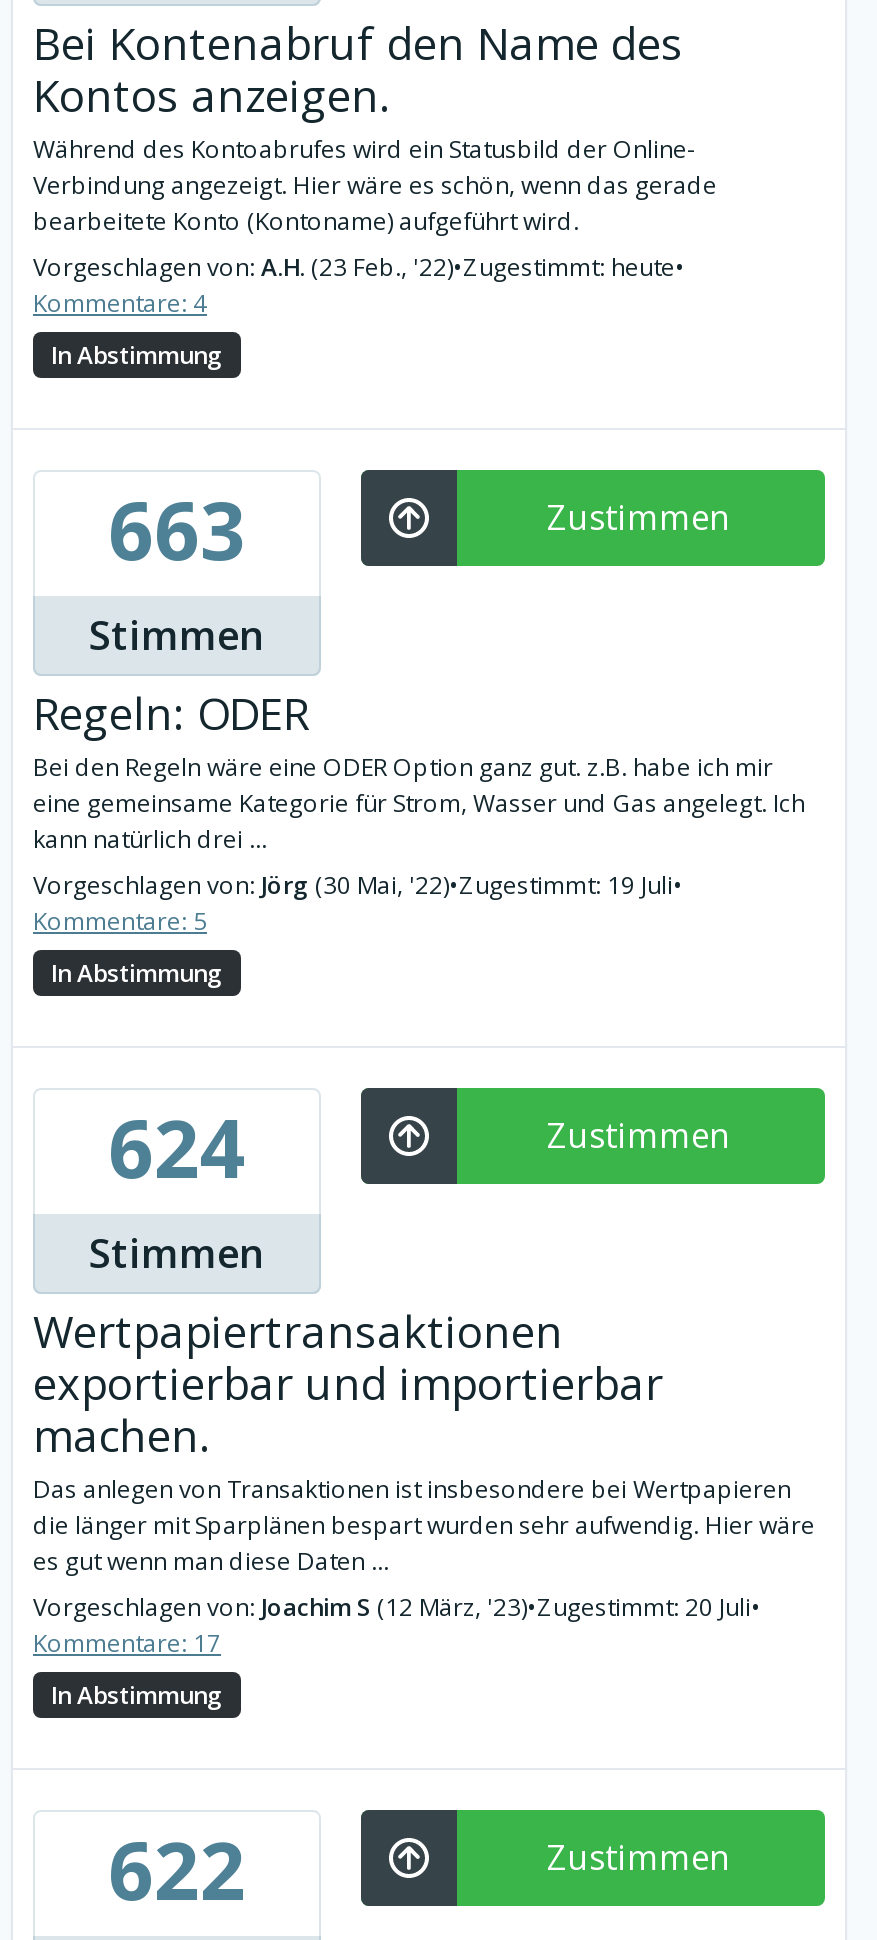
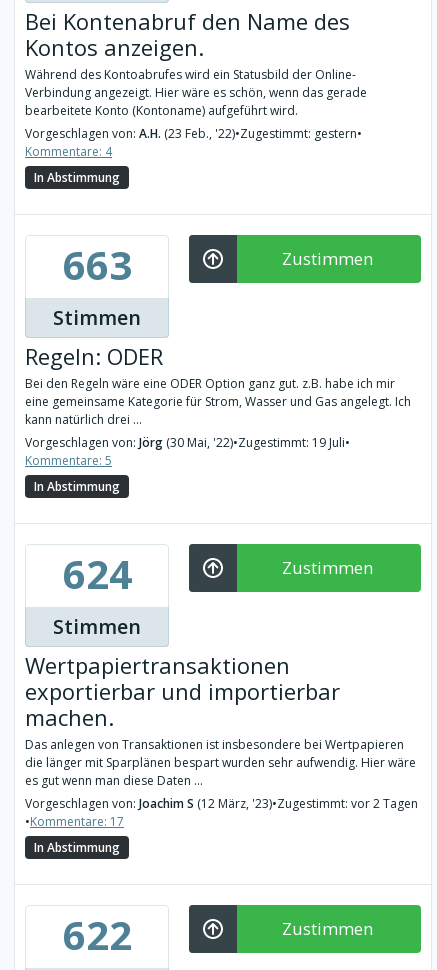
[33,250,685,284] Vorgeschlagen von: A.H. (23 Feb., '22)•Zugestimmt: heute• -> [25,125,362,142] Vorgeschlagen von: A.H. (23 Feb., '22)•Zugestimmt: gestern•
[33,1590,761,1660] Vorgeschlagen von: Joachim S (12 März, '23)•Zugestimmt: 20 Juli• | Kommentare: 17 -> [25,795,418,830] Vorgeschlagen von: Joachim S (12 März, '23)•Zugestimmt: vor 2 Tagen | •Kommentare: 17

